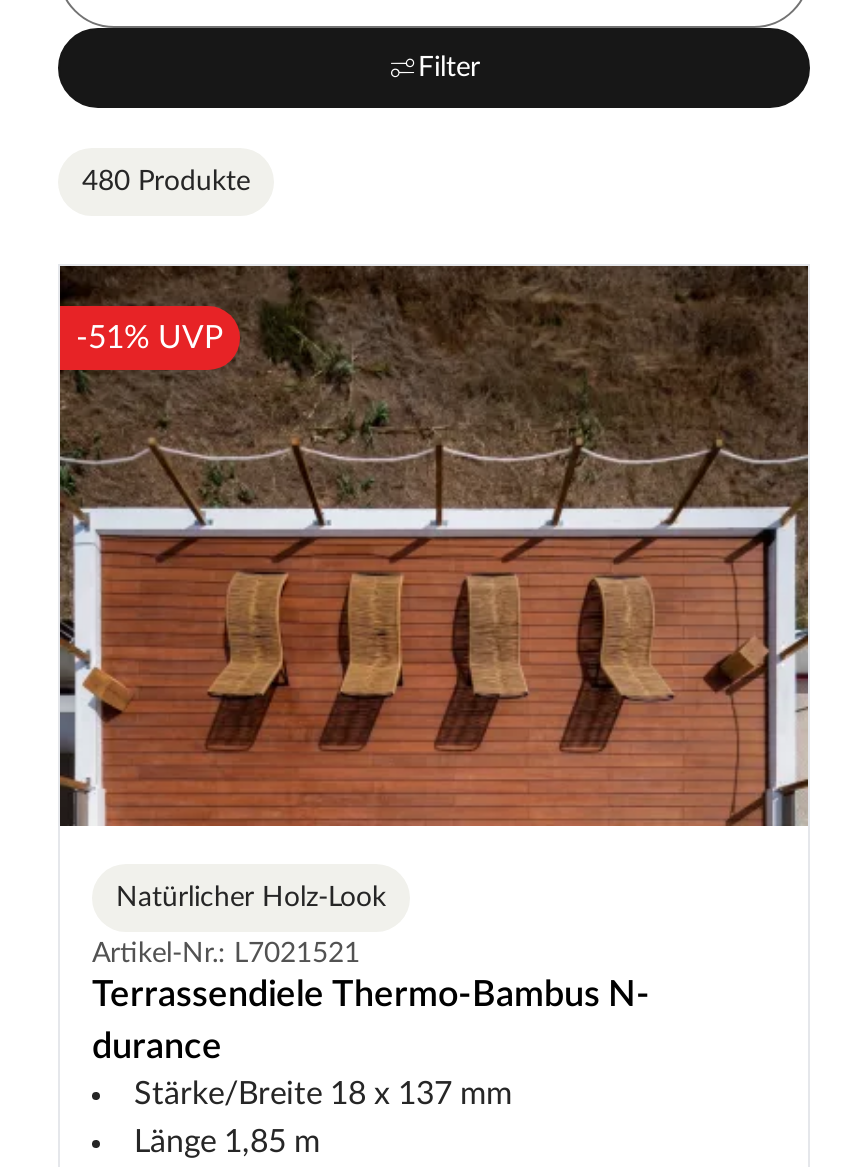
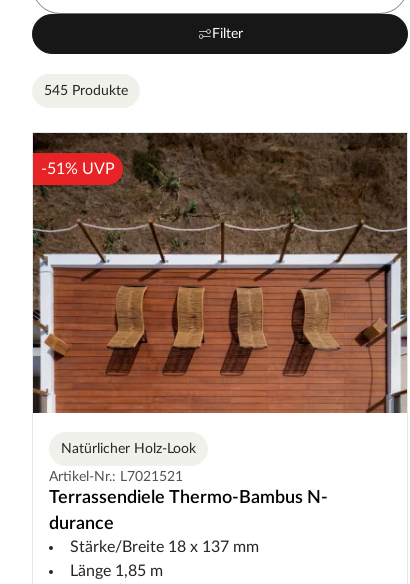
[82,167,250,195] 480 Produkte -> [44,83,128,97] 545 Produkte

